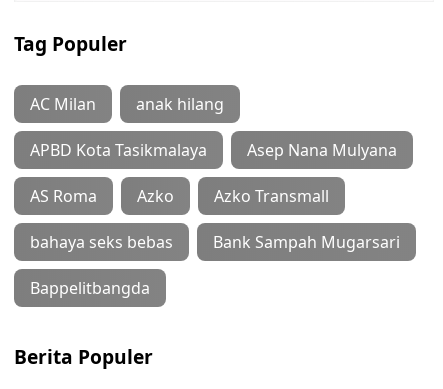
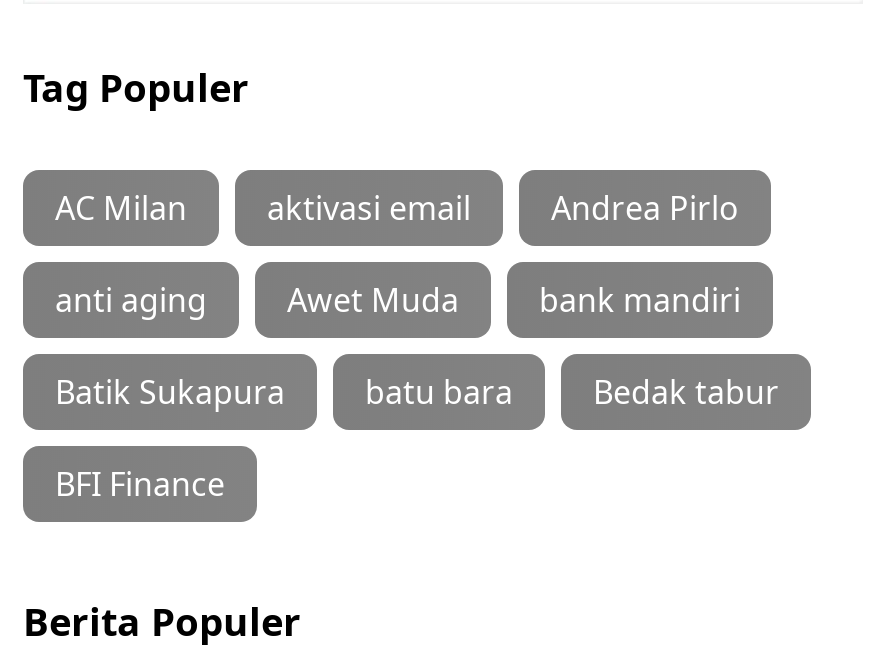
[30,93,400,299] anak hilang | APBD Kota Tasikmalaya | Asep Nana Mulyana | AS Roma | Azko | Azko Transmall | bahaya seks bebas | Bank Sampah Mugarsari | Bappelitbangda -> [55,185,779,505] aktivasi email | Andrea Pirlo | anti aging | Awet Muda | bank mandiri | Batik Sukapura | batu bara | Bedak tabur | BFI Finance

